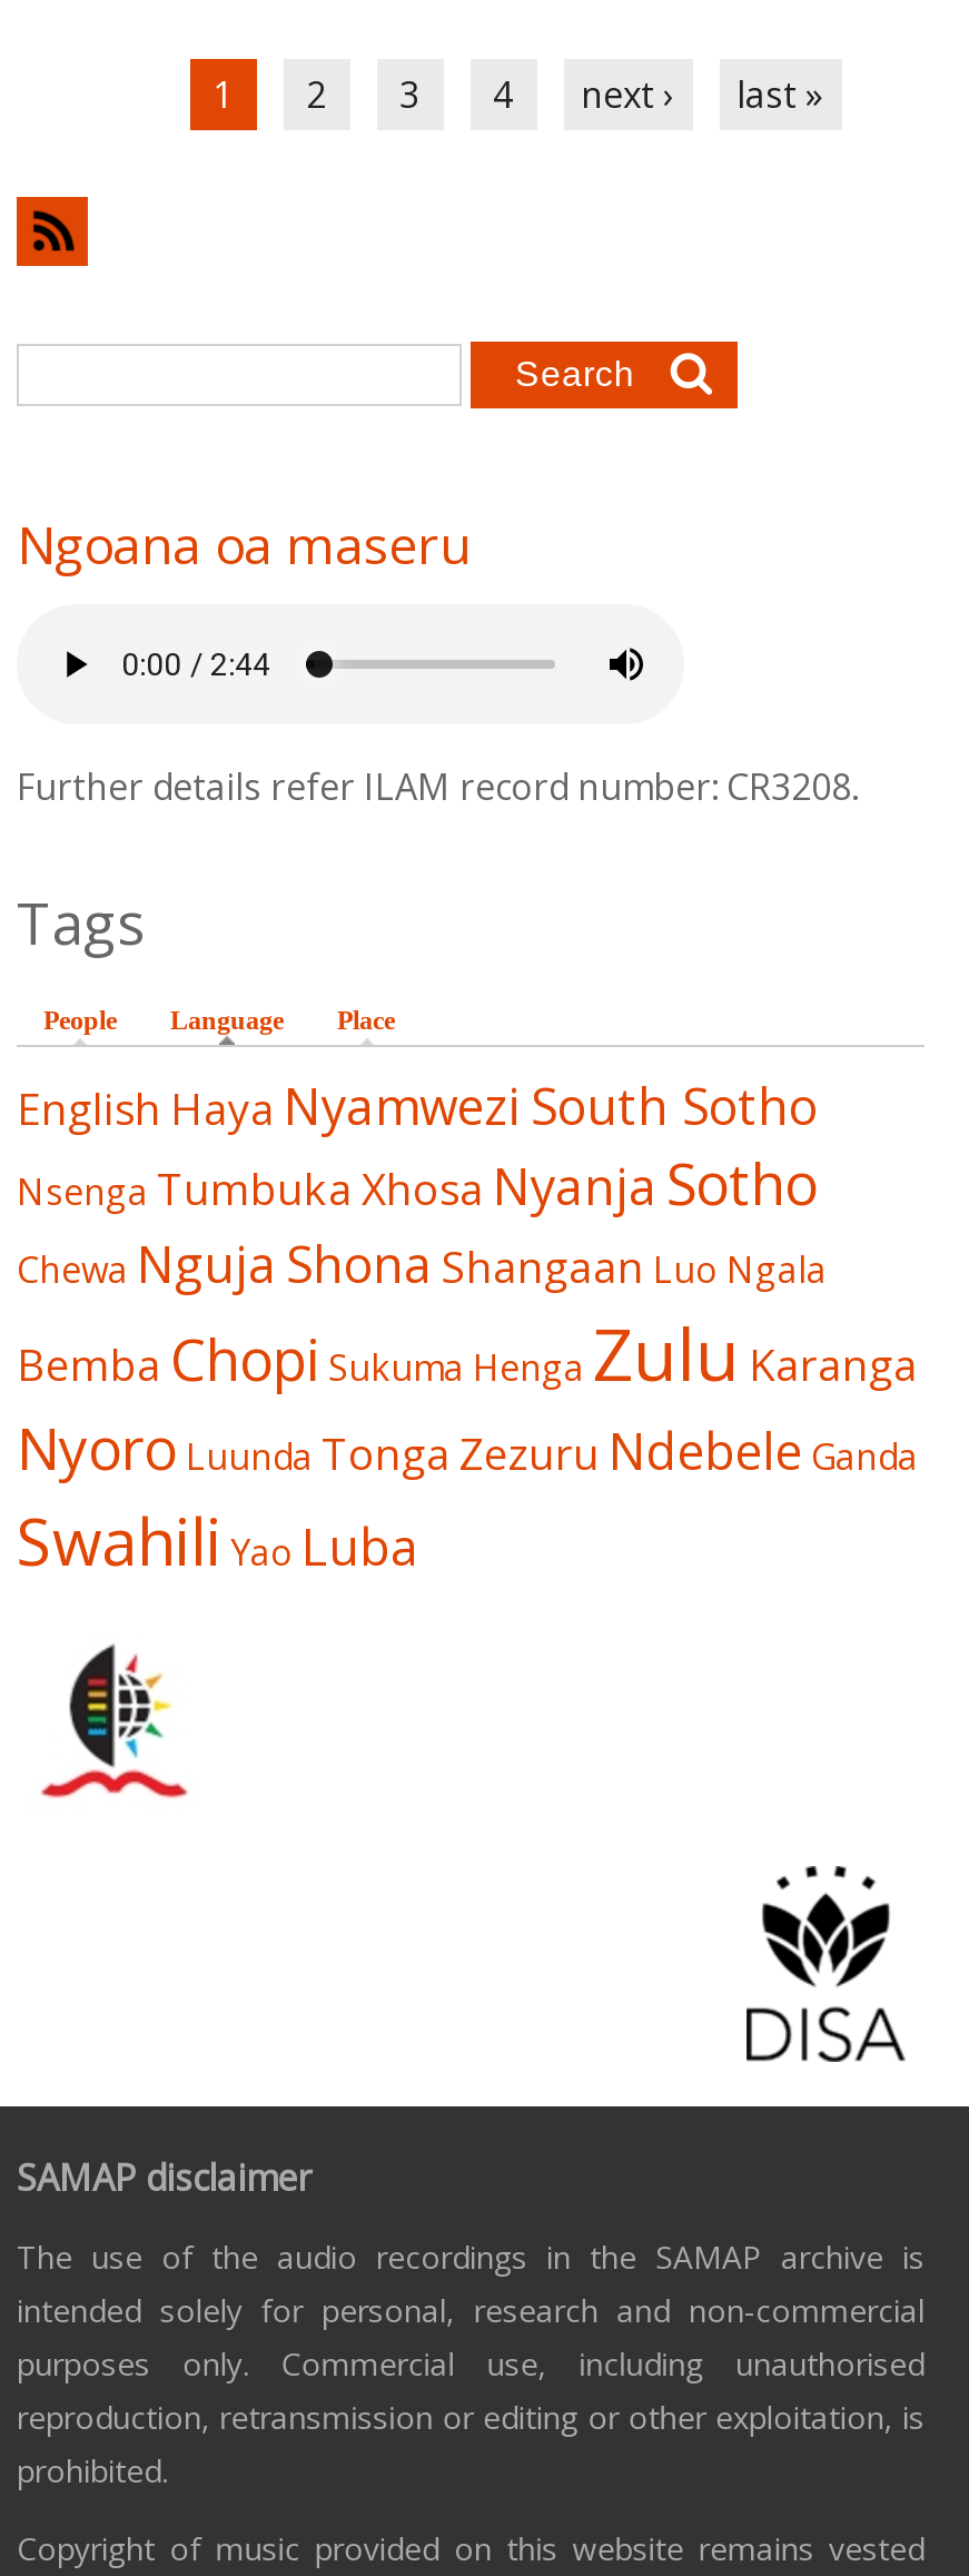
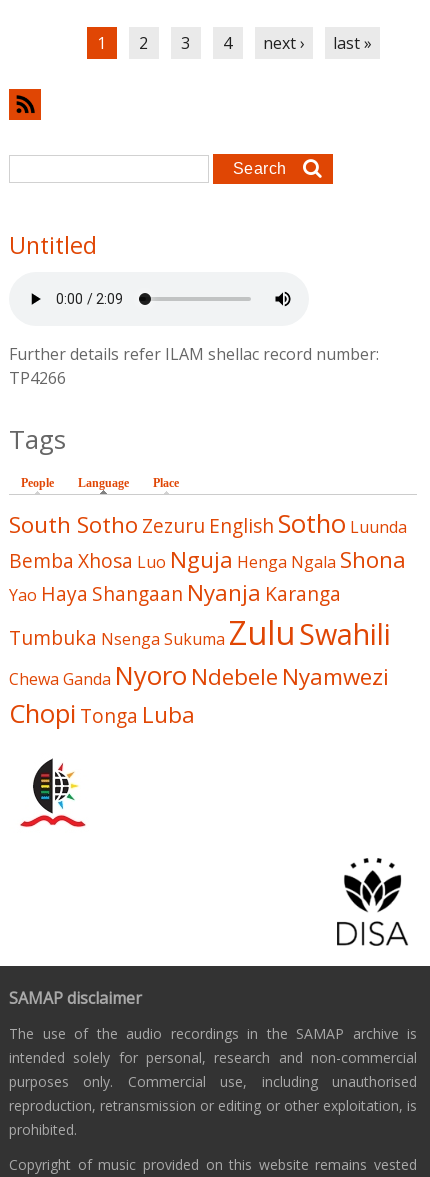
[17,509,471,581] Ngoana oa maseru -> [9,229,97,261] Untitled
[17,762,858,811] Further details refer ILAM record number: CR3208. -> [9,343,379,389] Further details refer ILAM shellac record number: | TP4266
[17,1072,918,1583] English Haya Nyamwezi South Sotho | Nsenga Tumbuka Xhosa Nyanja Sotho | Chewa Nguja Shona Shangaan Luo Ngala | Bemba Chopi Sukuma Henga Zulu Karanga | Nyoro Luunda Tonga Zezuru Ndebele Ganda | Swahili Yao Luba -> [9,506,407,731] South Sotho Zezuru English Sotho Luunda | Bemba Xhosa Luo Nguja Henga Ngala Shona | Yao Haya Shangaan Nyanja Karanga | Tumbuka Nsenga Sukuma Zulu Swahili | Chewa Ganda Nyoro Ndebele Nyamwezi | Chopi Tonga Luba

